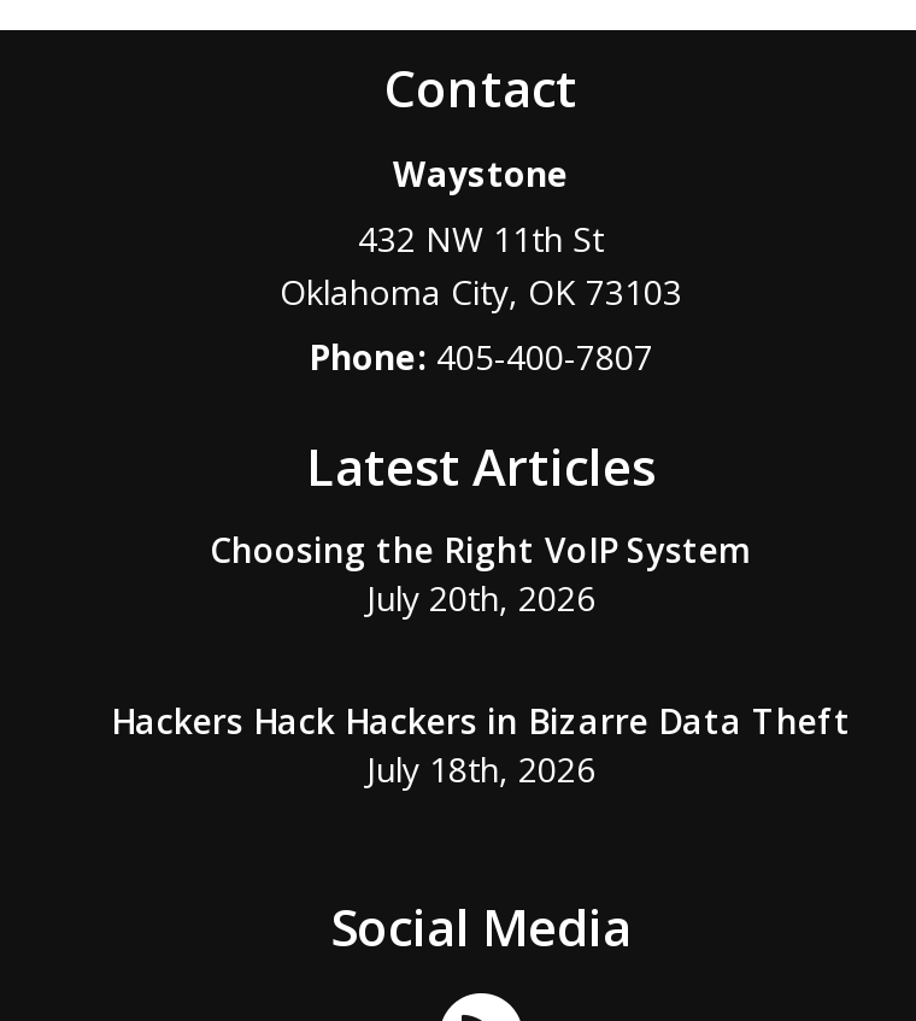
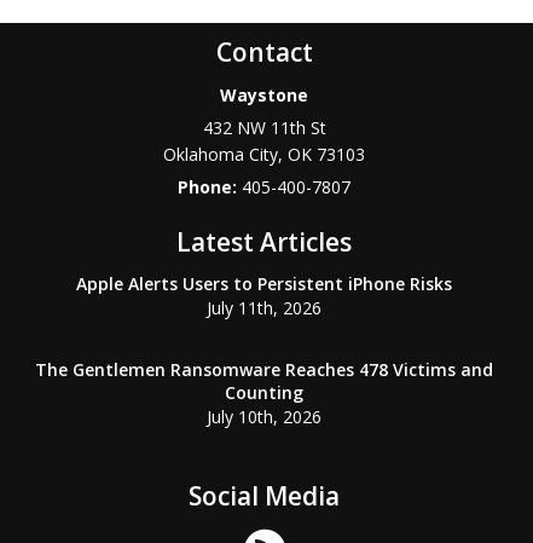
[210,527,752,621] Choosing the Right VoIP System | July 20th, 2026 -> [77,272,453,319] Apple Alerts Users to Persistent iPhone Risks | July 11th, 2026
[111,698,851,792] Hackers Hack Hackers in Bizarre Data Theft | July 18th, 2026 -> [36,358,494,428] The Gentlemen Ransomware Reaches 478 Victims and | Counting | July 10th, 2026

